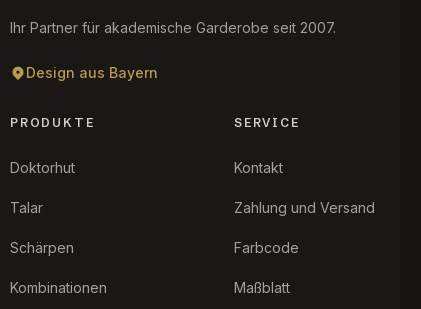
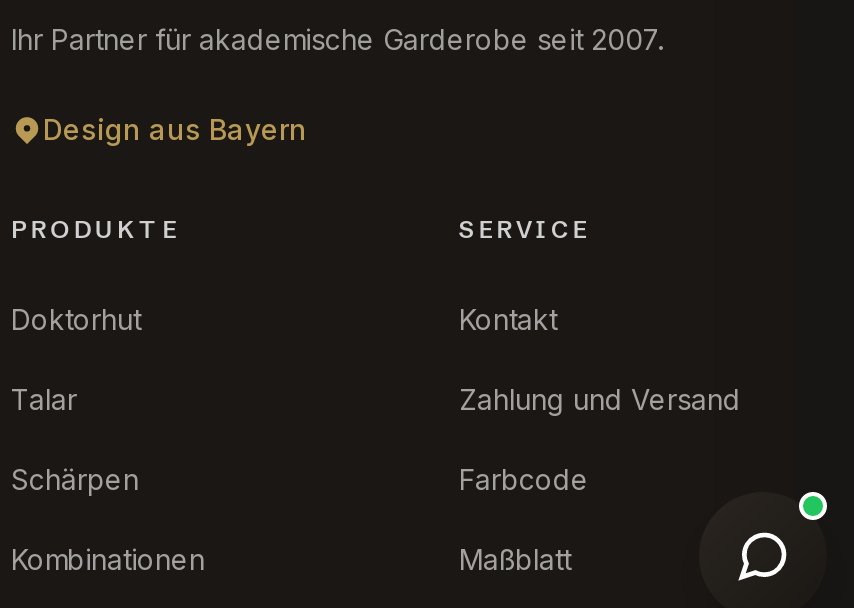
none -> [703,488,831,584] [image]

